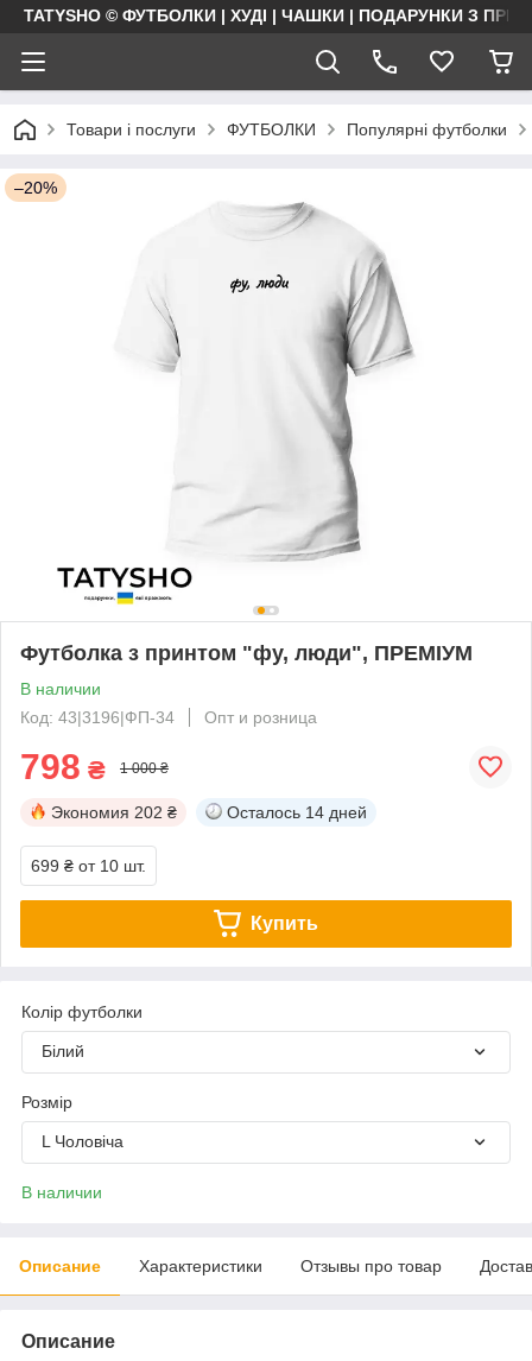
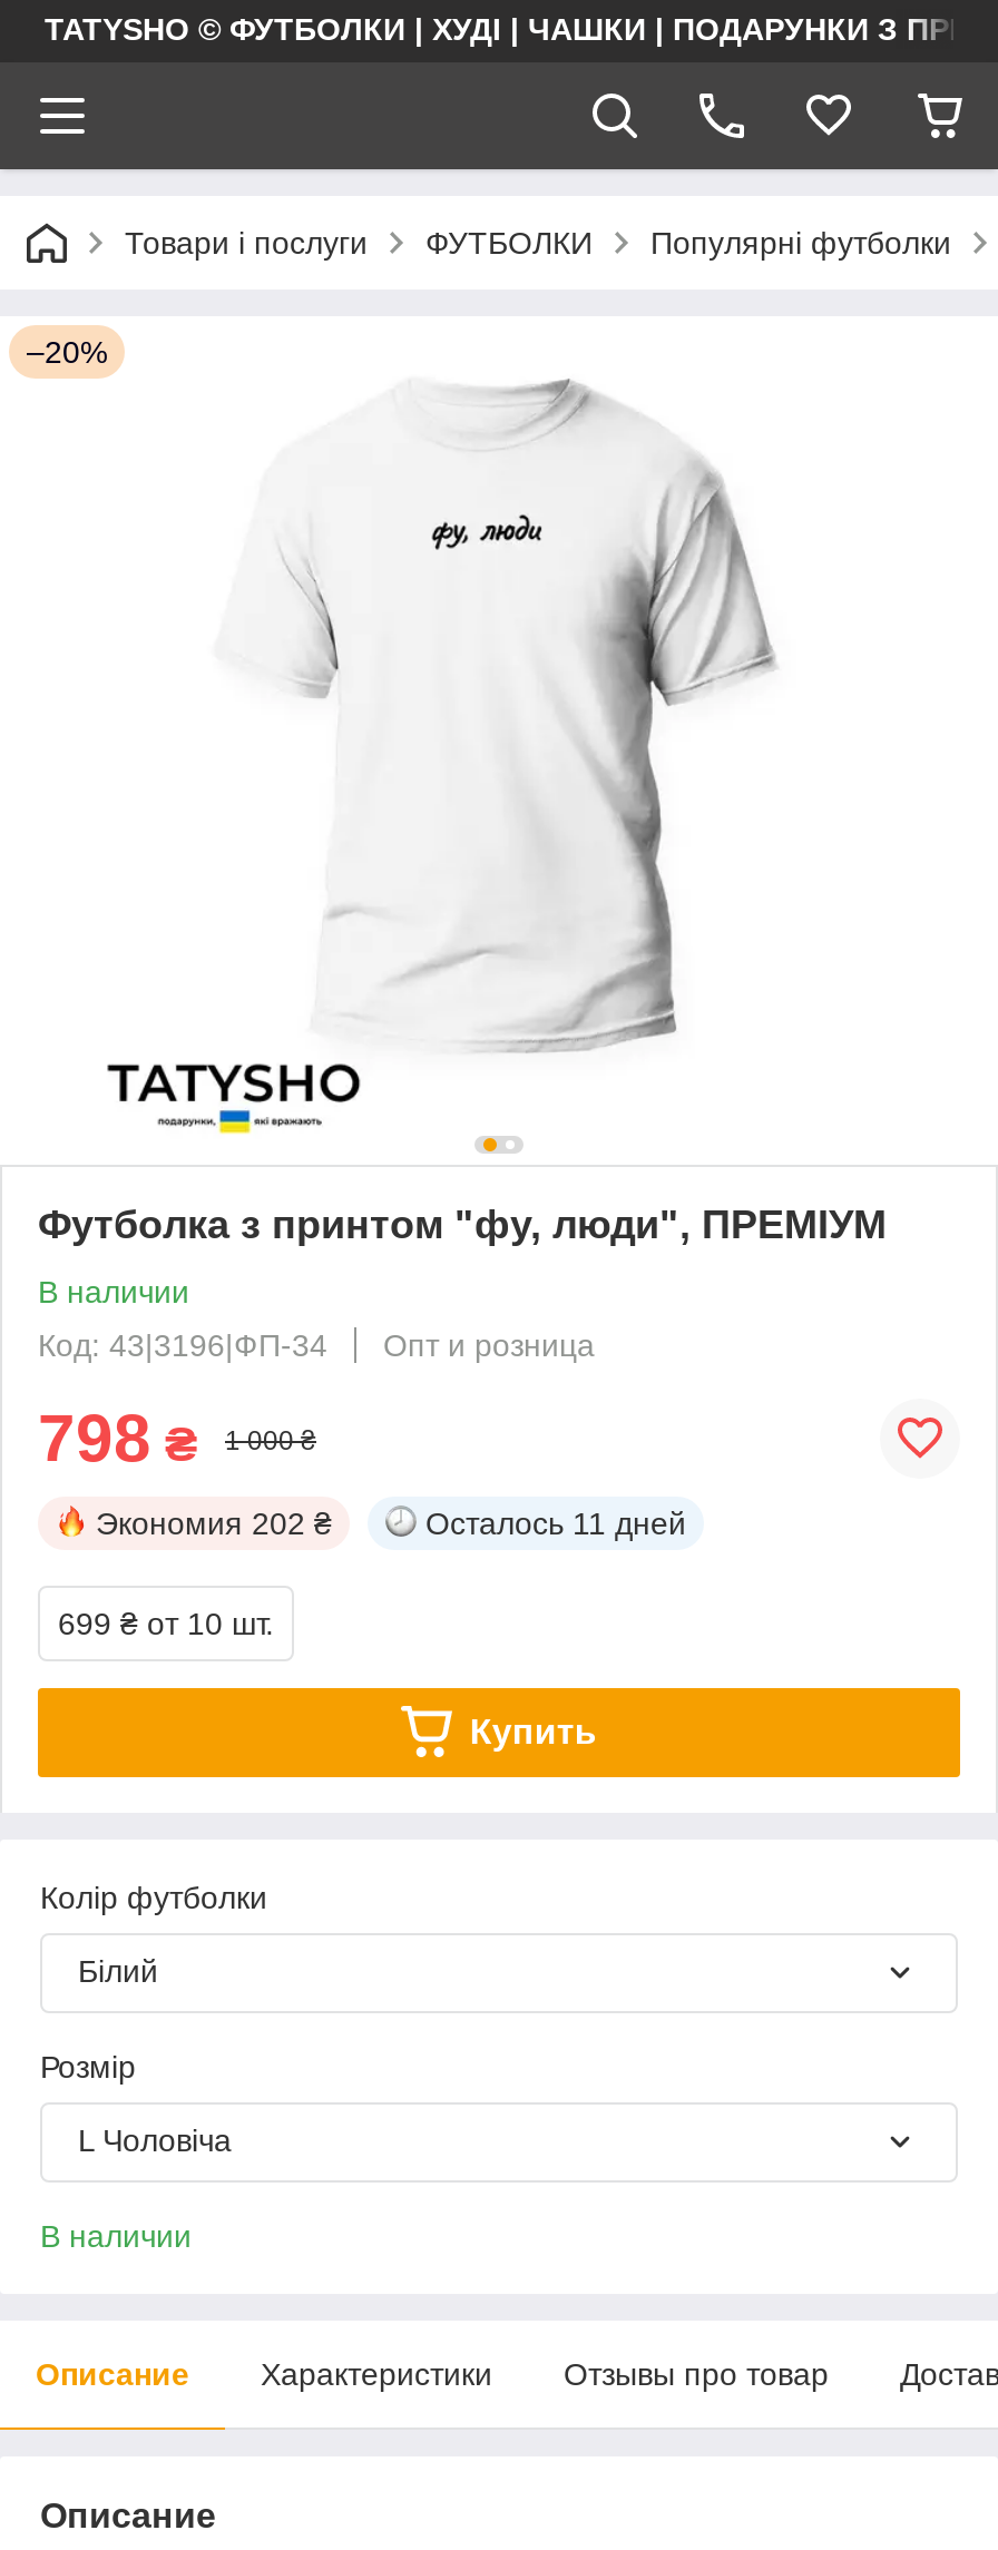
[227,803,367,822] Осталось 14 дней -> [425,1505,686,1541] Осталось 11 дней

